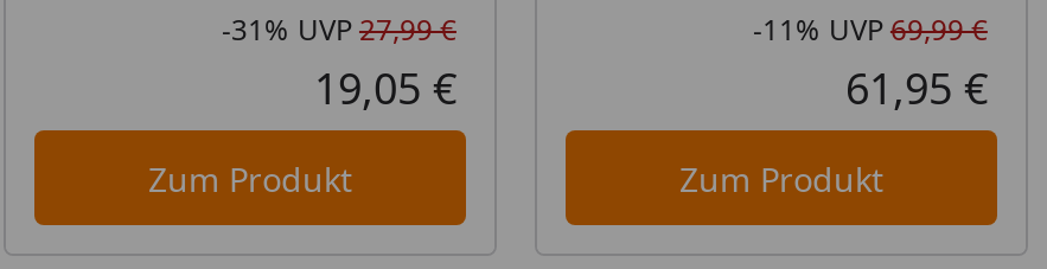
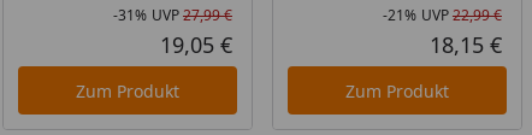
[753,9,819,50] -11% -> [383,5,416,25] -21%
[829,9,987,50] UVP 69,99 € -> [421,5,502,25] UVP 22,99 €
[845,59,987,116] 61,95 € -> [430,30,502,59] 18,15 €

